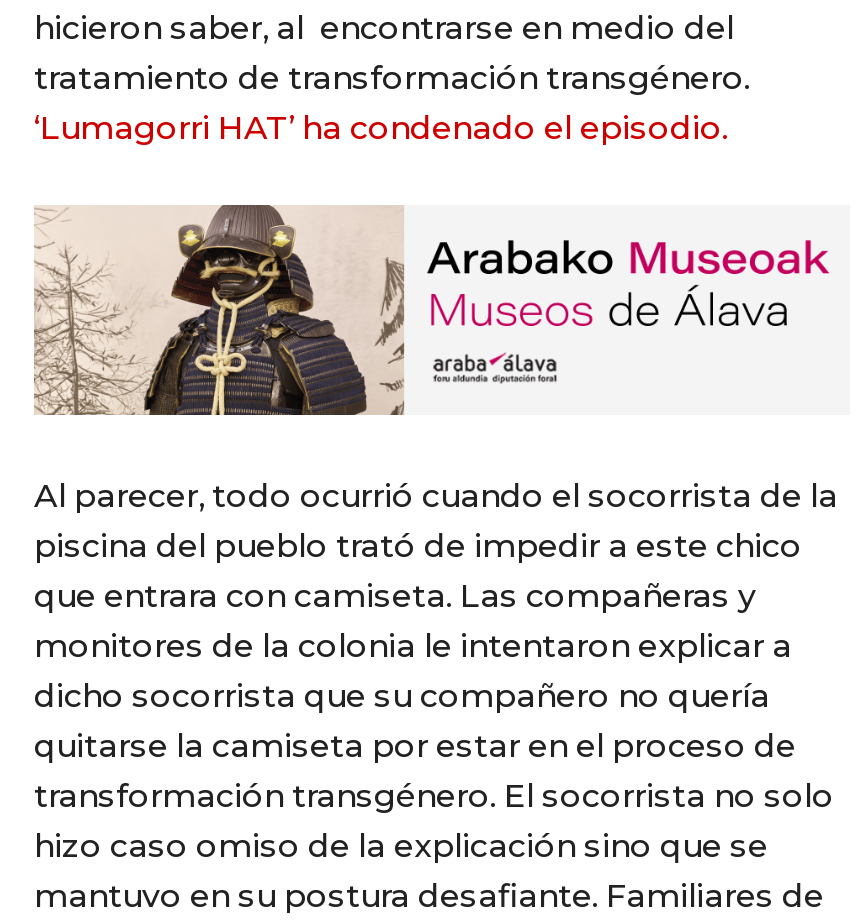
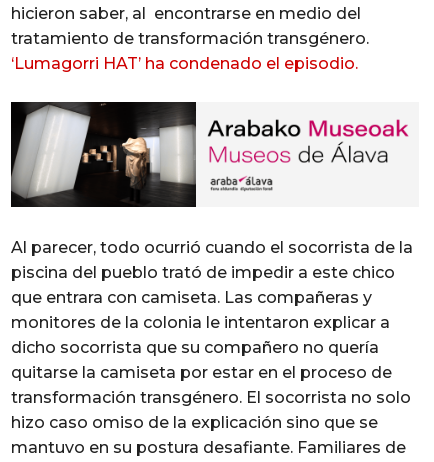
[34,204,406,418] [image] -> [10,101,197,208] [image]

